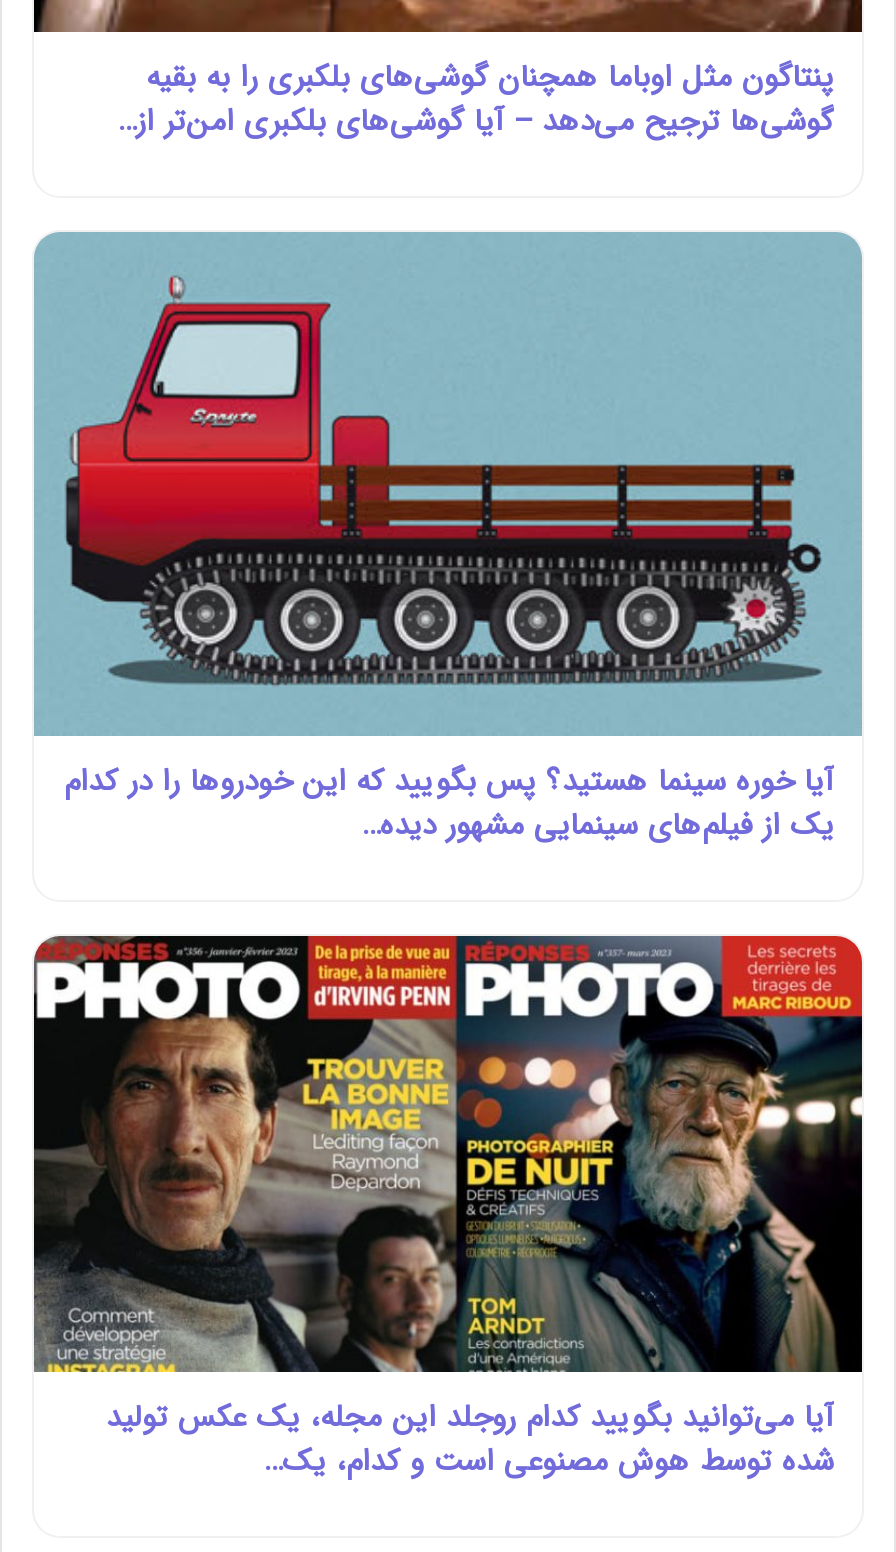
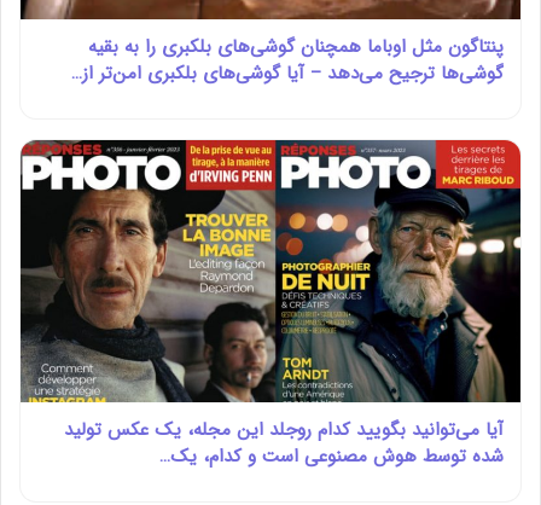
[34,230,862,850] [image] | آیا خوره سینما هستید؟ پس بگویید که این خودروها را در کدام | یک از فیلم‌های سینمایی مشهور دیده… -> none

